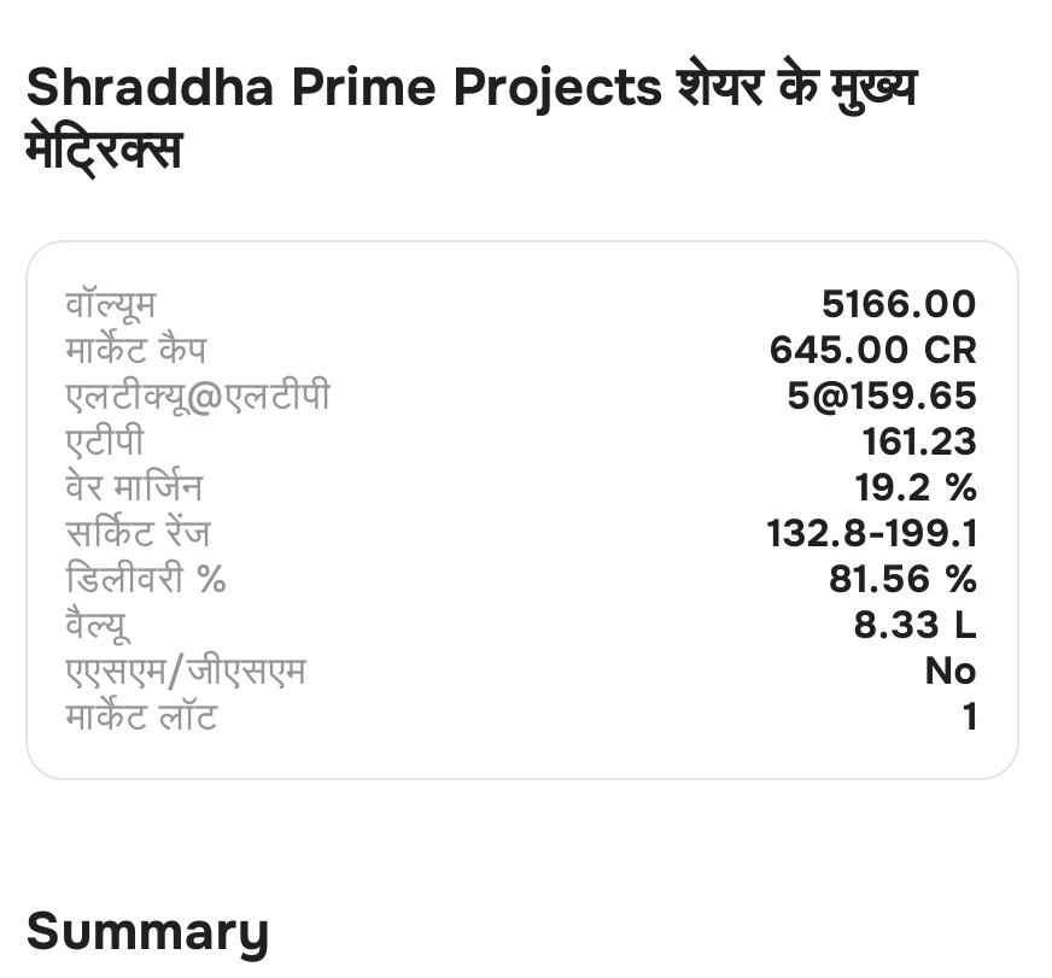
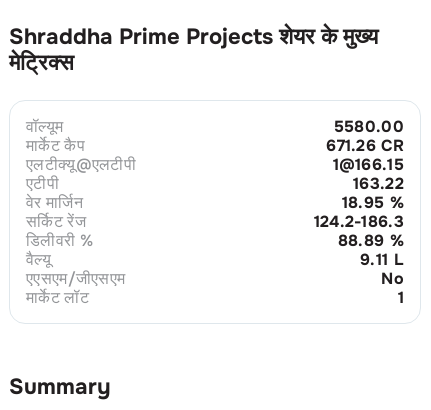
[821,279,979,329] 5166.00 -> [334,116,404,137] 5580.00
[769,324,979,375] 645.00 CR -> [326,135,404,156] 671.26 CR
[787,370,979,421] 5@159.65 -> [332,154,404,175] 1@166.15
[863,416,979,467] 161.23 -> [353,173,404,194] 163.22
[856,462,979,513] 19.2% -> [342,192,404,213] 18.95%
[767,508,979,558] 132.8-199.1 -> [313,211,404,232] 124.2-186.3
[828,554,979,604] 81.56% -> [338,230,404,251] 88.89%
[853,599,979,650] 8.33 L -> [360,249,404,270] 9.11 L

